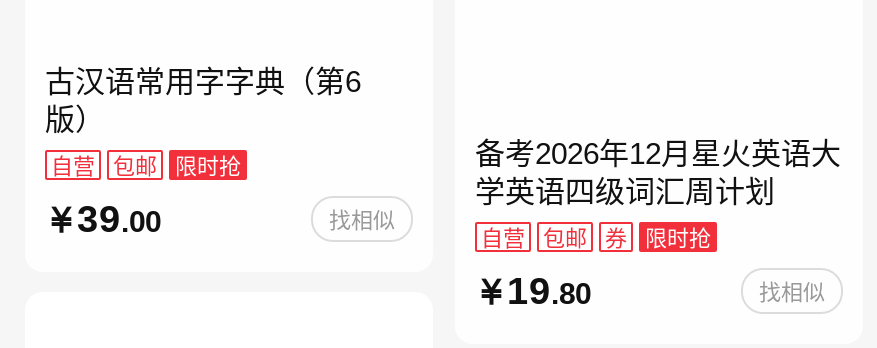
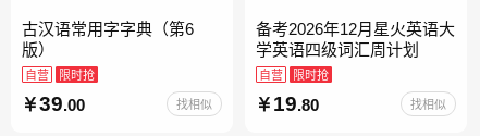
[113,154,157,176] 包邮 -> none
[543,226,627,248] 包邮 | 券 -> none

